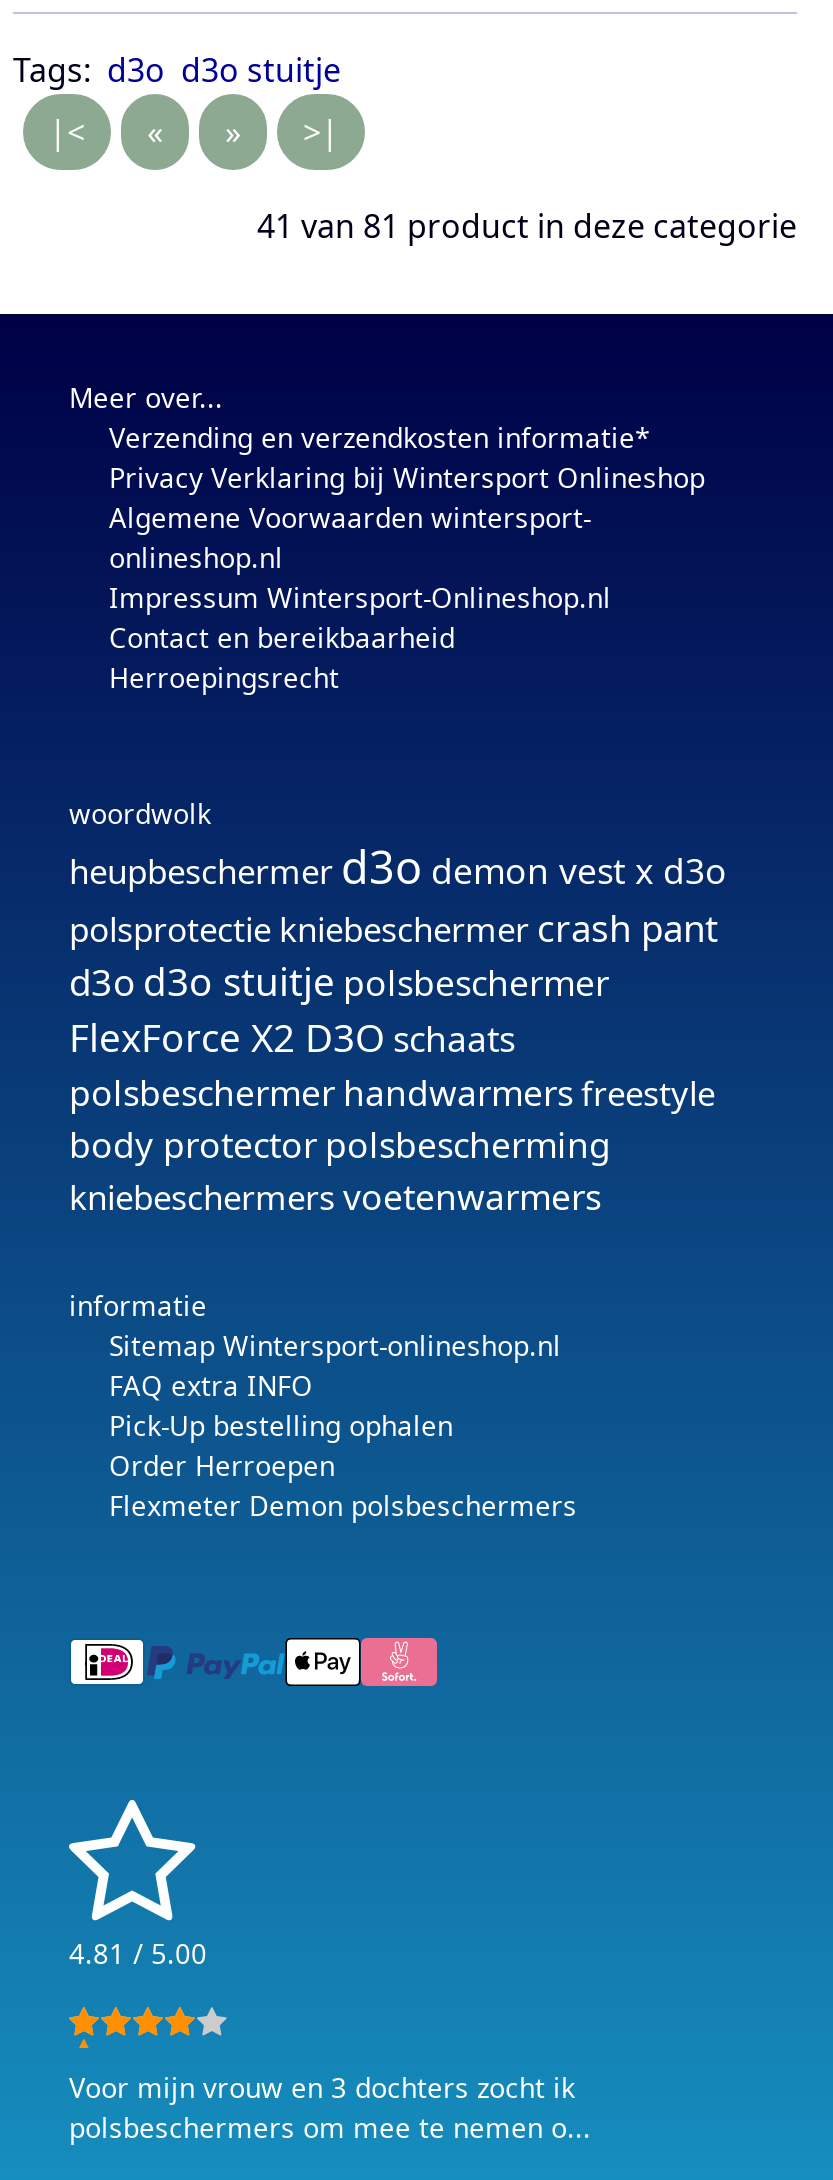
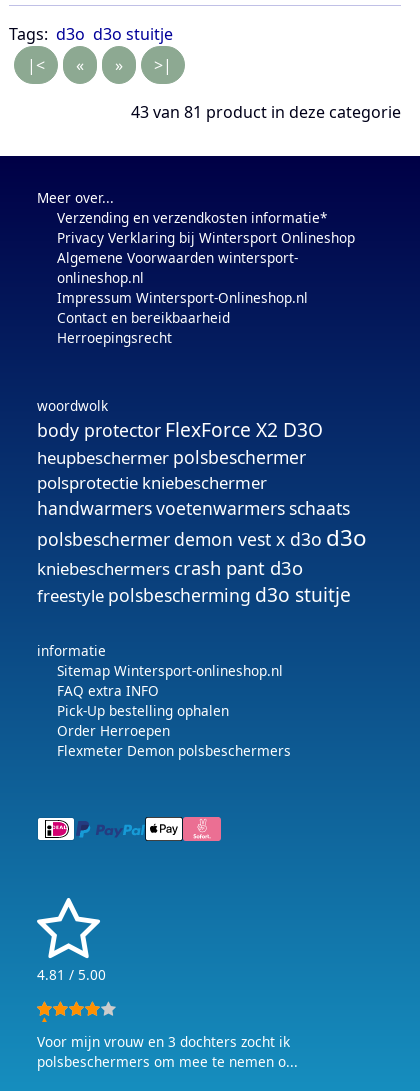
[257,204,797,248] 41 van 81 product in deze categorie -> [131,101,401,123] 43 van 81 product in deze categorie
[69,836,727,1220] heupbeschermer d3o demon vest x d3o | polsprotectie kniebeschermer crash pant | d3o d3o stuitje polsbeschermer | FlexForce X2 D3O schaats | polsbeschermer handwarmers freestyle | body protector polsbescherming | kniebeschermers voetenwarmers -> [37,416,367,608] body protector FlexForce X2 D3O | heupbeschermer polsbeschermer | polsprotectie kniebeschermer | handwarmers voetenwarmers schaats | polsbeschermer demon vest x d3o d3o | kniebeschermers crash pant d3o | freestyle polsbescherming d3o stuitje

